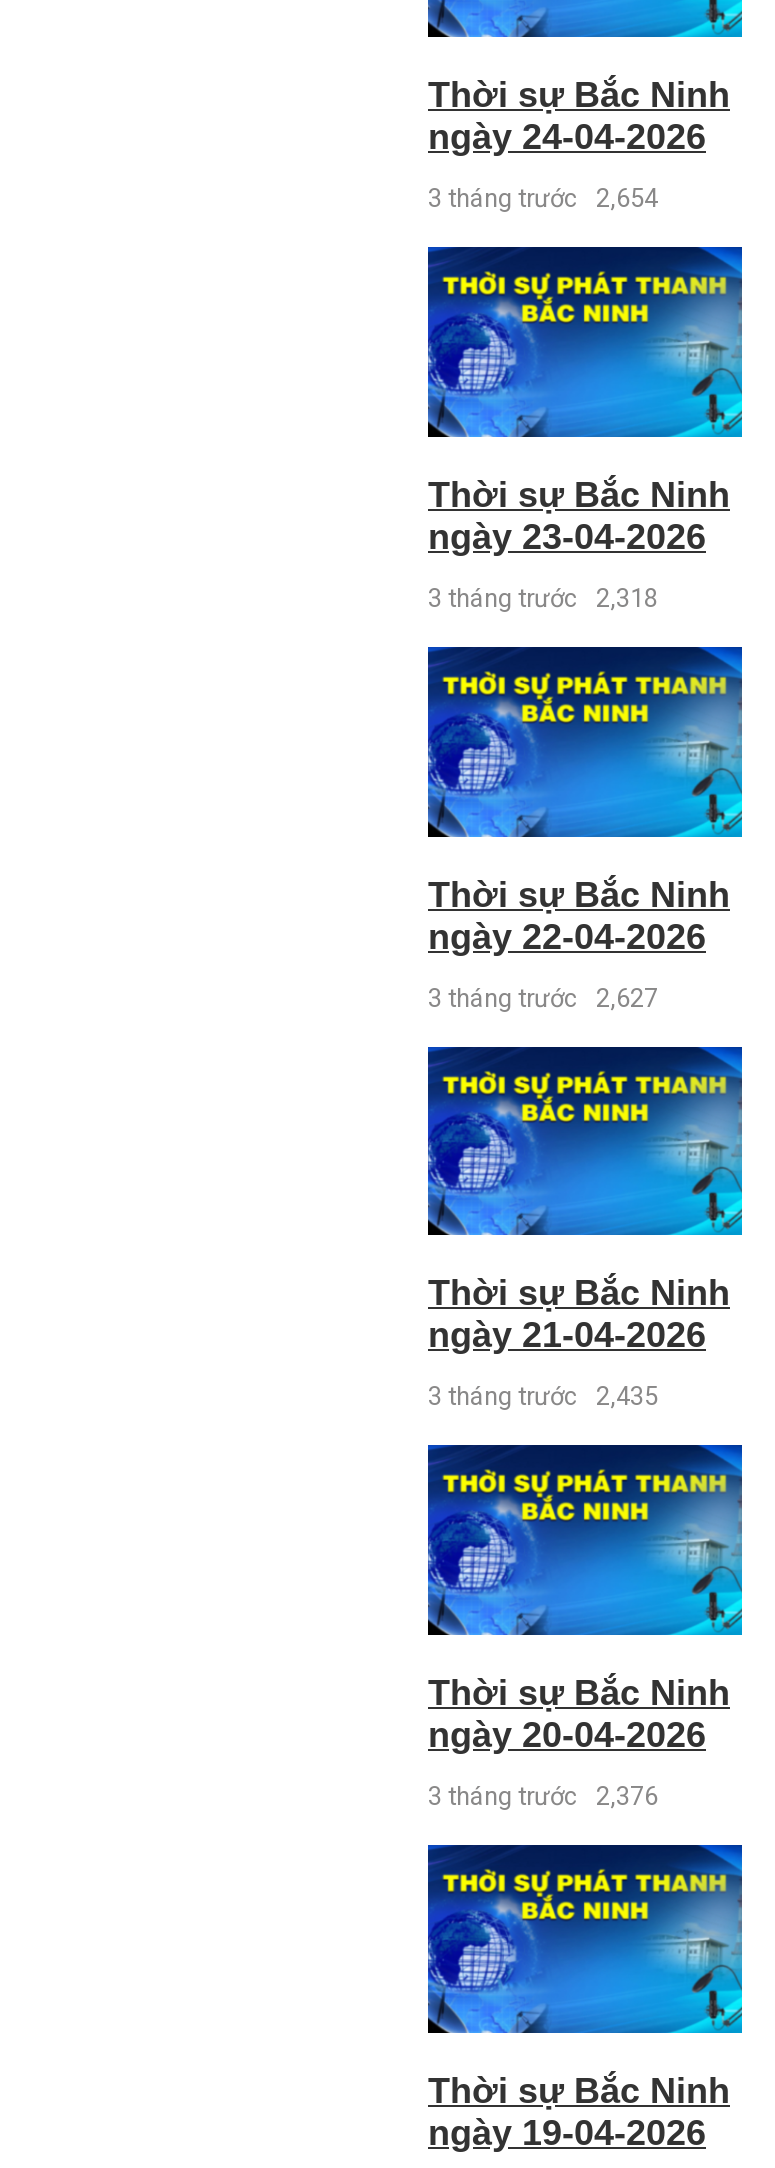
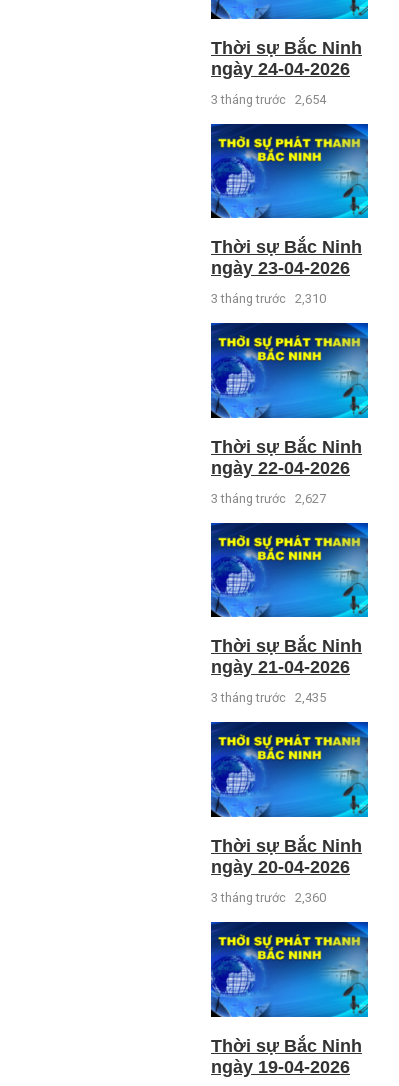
[428,583,658,613] 3 tháng trước 2,318 -> [211,291,326,306] 3 tháng trước 2,310
[428,1780,658,1810] 3 tháng trước 2,376 -> [211,890,326,905] 3 tháng trước 2,360

